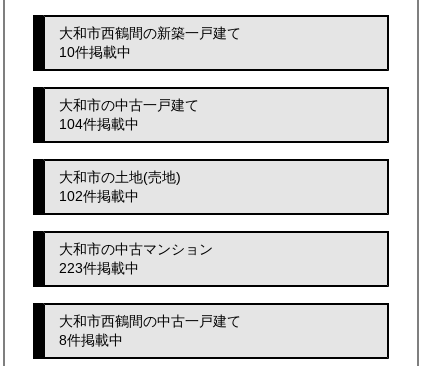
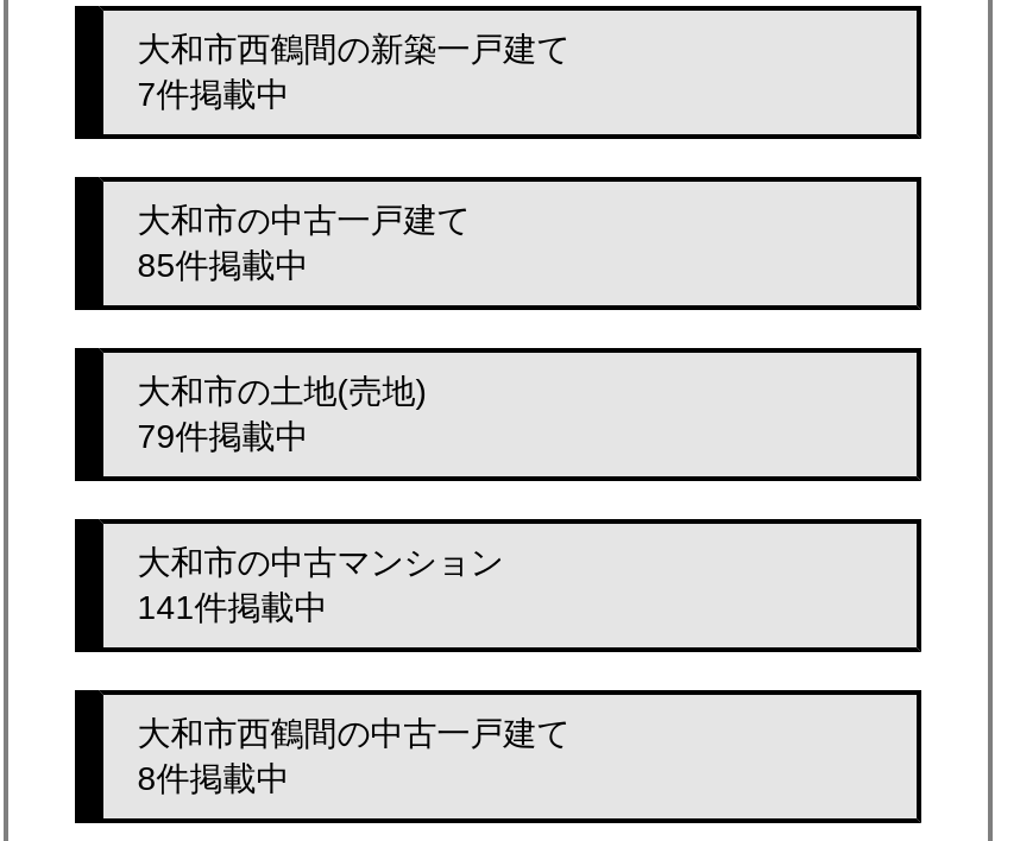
[59,44,131,60] 10件掲載中 -> [137,75,289,113] 7件掲載中
[59,116,139,132] 104件掲載中 -> [137,246,308,284] 85件掲載中
[59,188,139,204] 102件掲載中 -> [137,417,308,455] 79件掲載中
[59,260,139,276] 223件掲載中 -> [137,588,327,626] 141件掲載中

